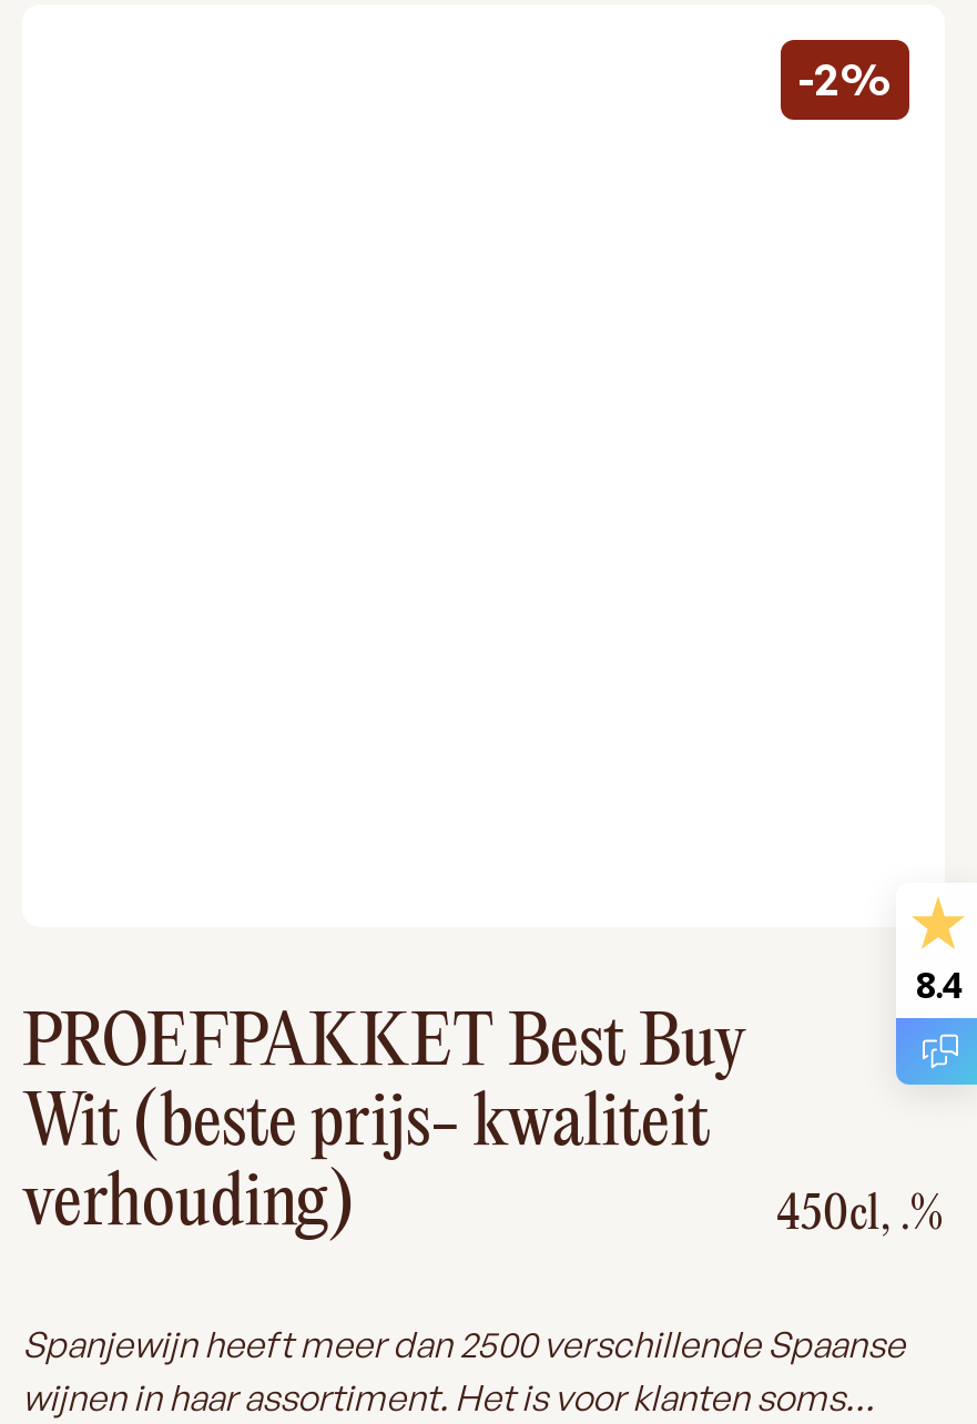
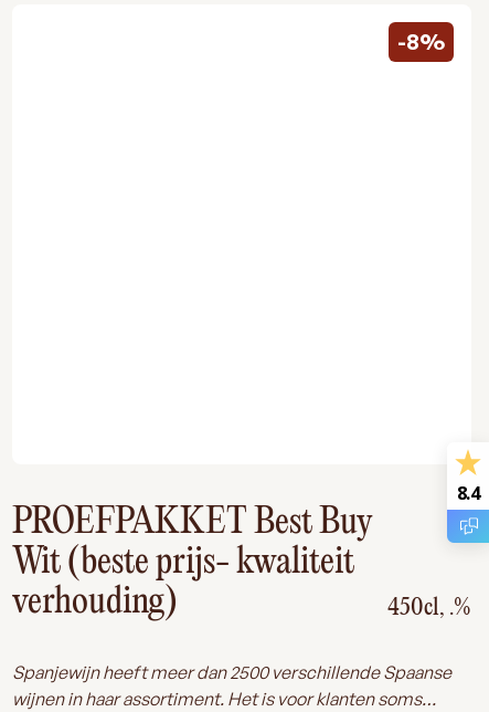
[798,51,892,106] -2% -> [397,28,445,55] -8%

